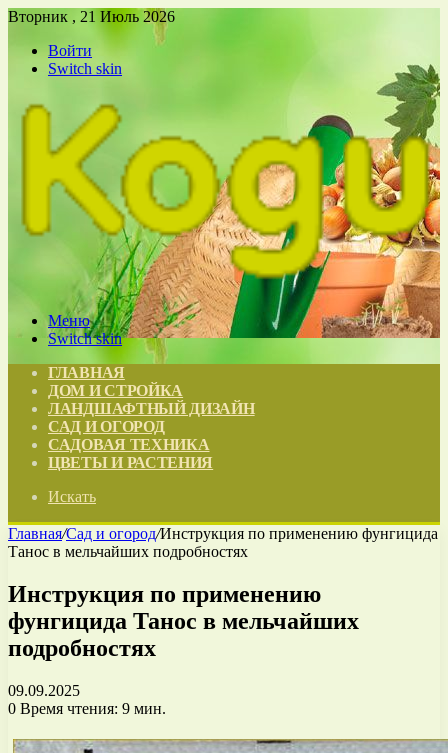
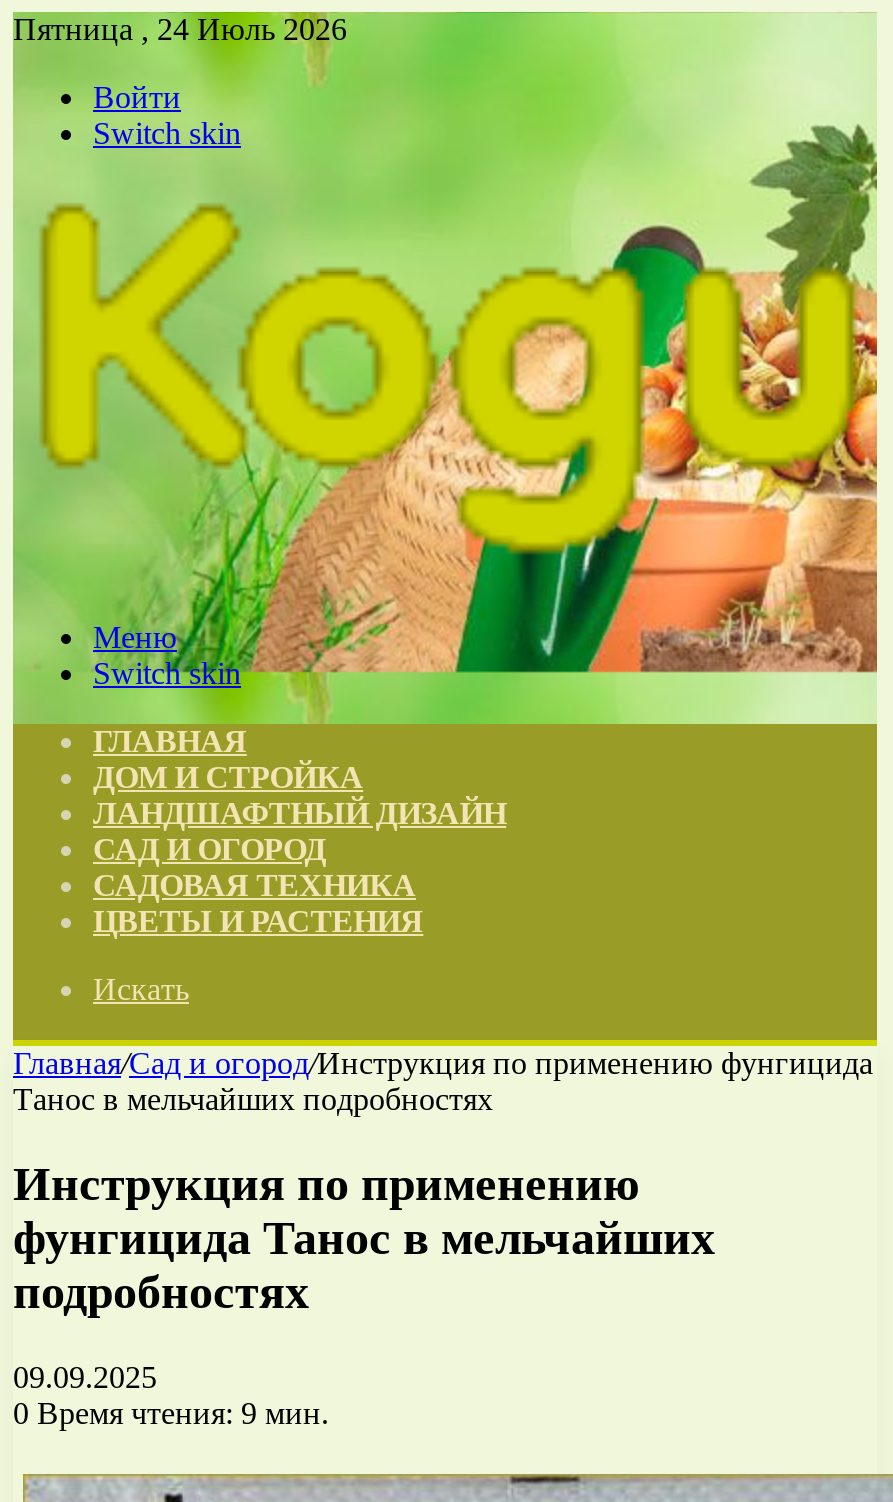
[8,8,175,25] Вторник , 21 Июль 2026 -> [13,12,347,46] Пятница , 24 Июль 2026

